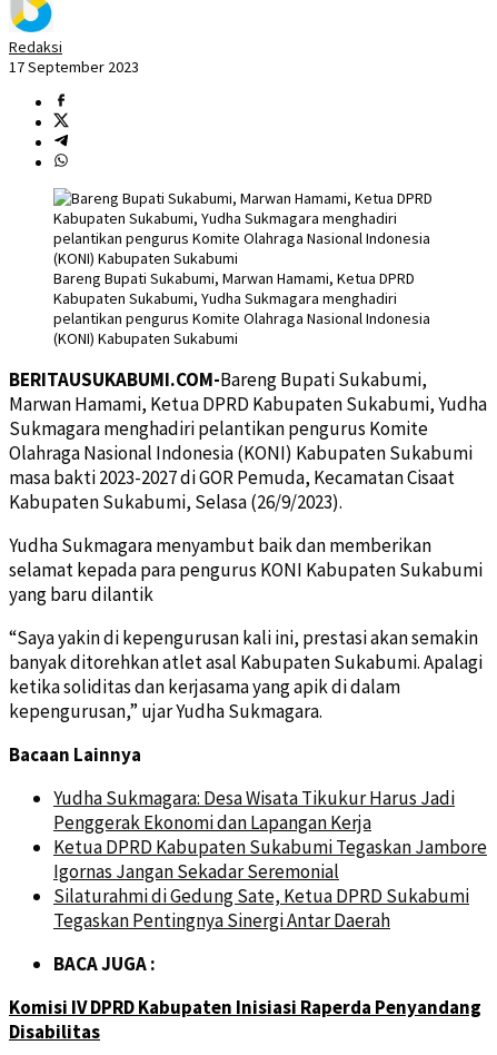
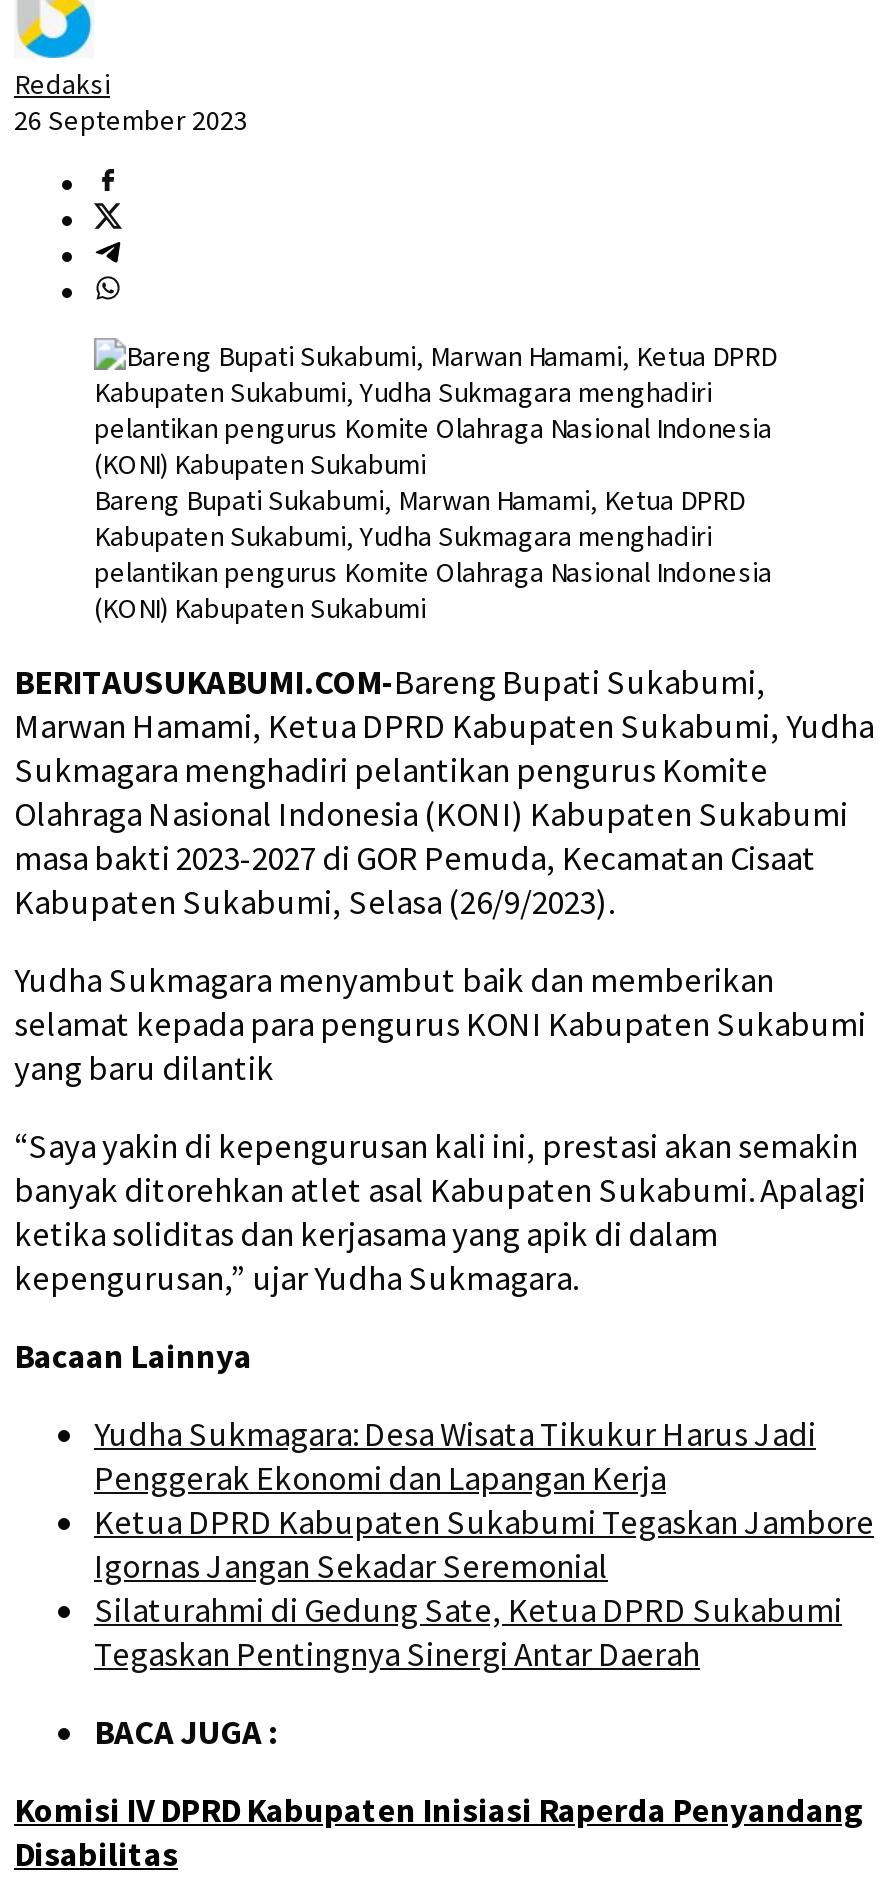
[9,57,139,77] 17 September 2023 -> [14,102,248,138] 26 September 2023

